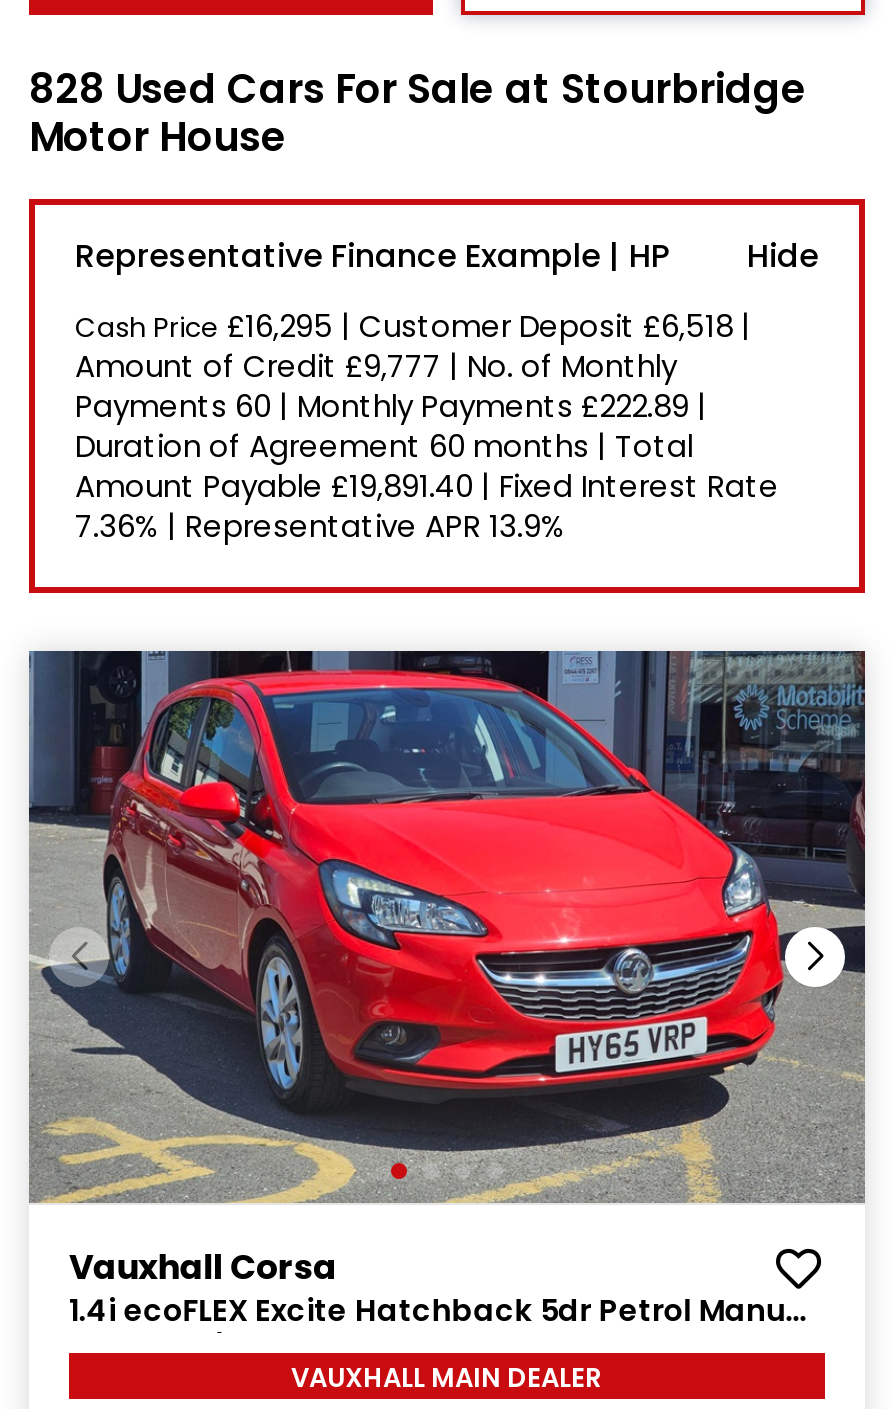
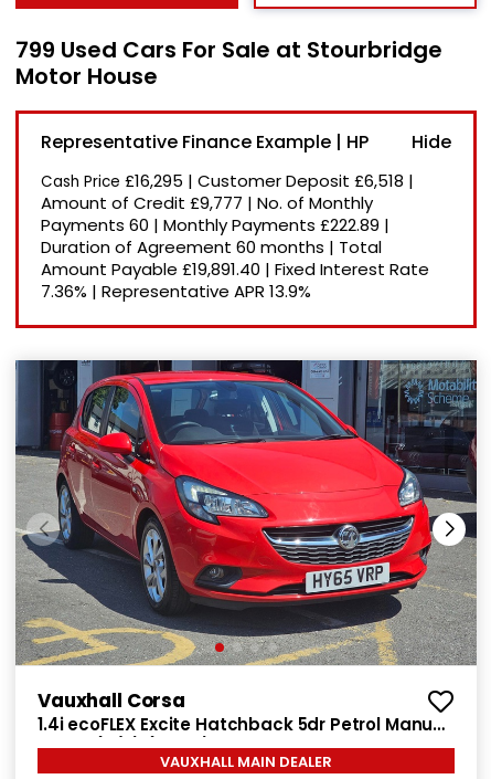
[29,61,807,117] 828 Used Cars For Sale at Stourbridge -> [15,34,442,65] 799 Used Cars For Sale at Stourbridge

